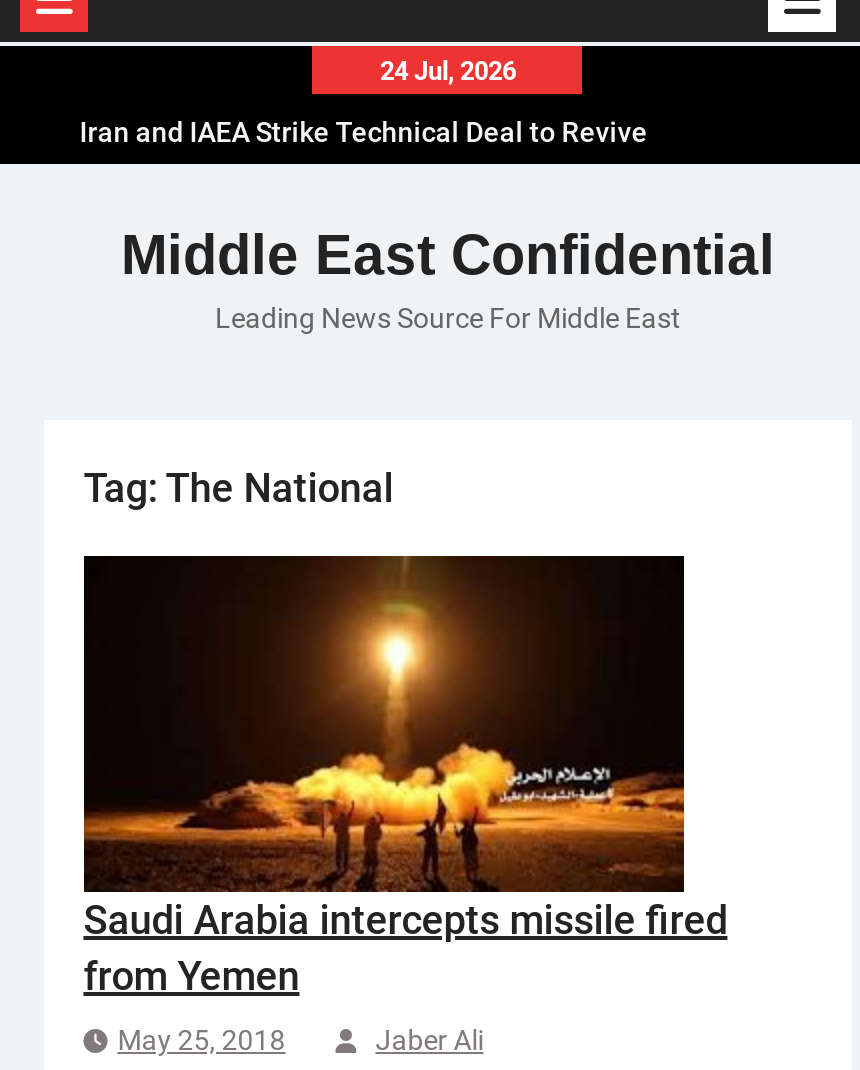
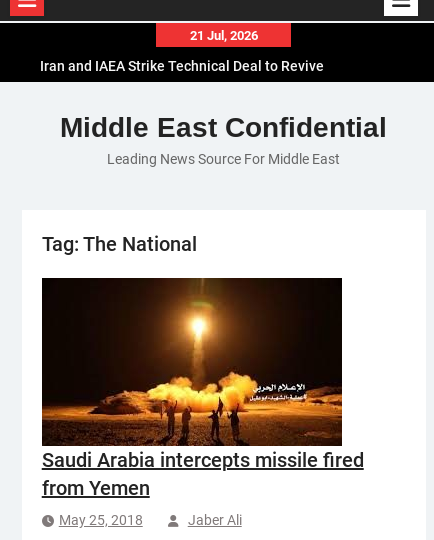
[380,56,516,86] 24 Jul, 2026 -> [190,28,258,43] 21 Jul, 2026

